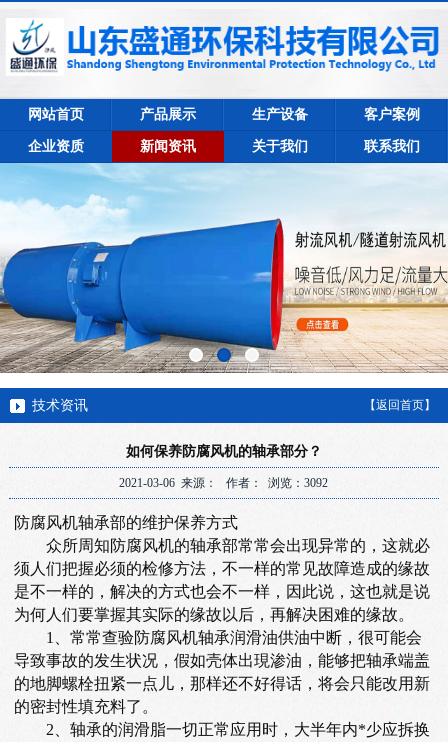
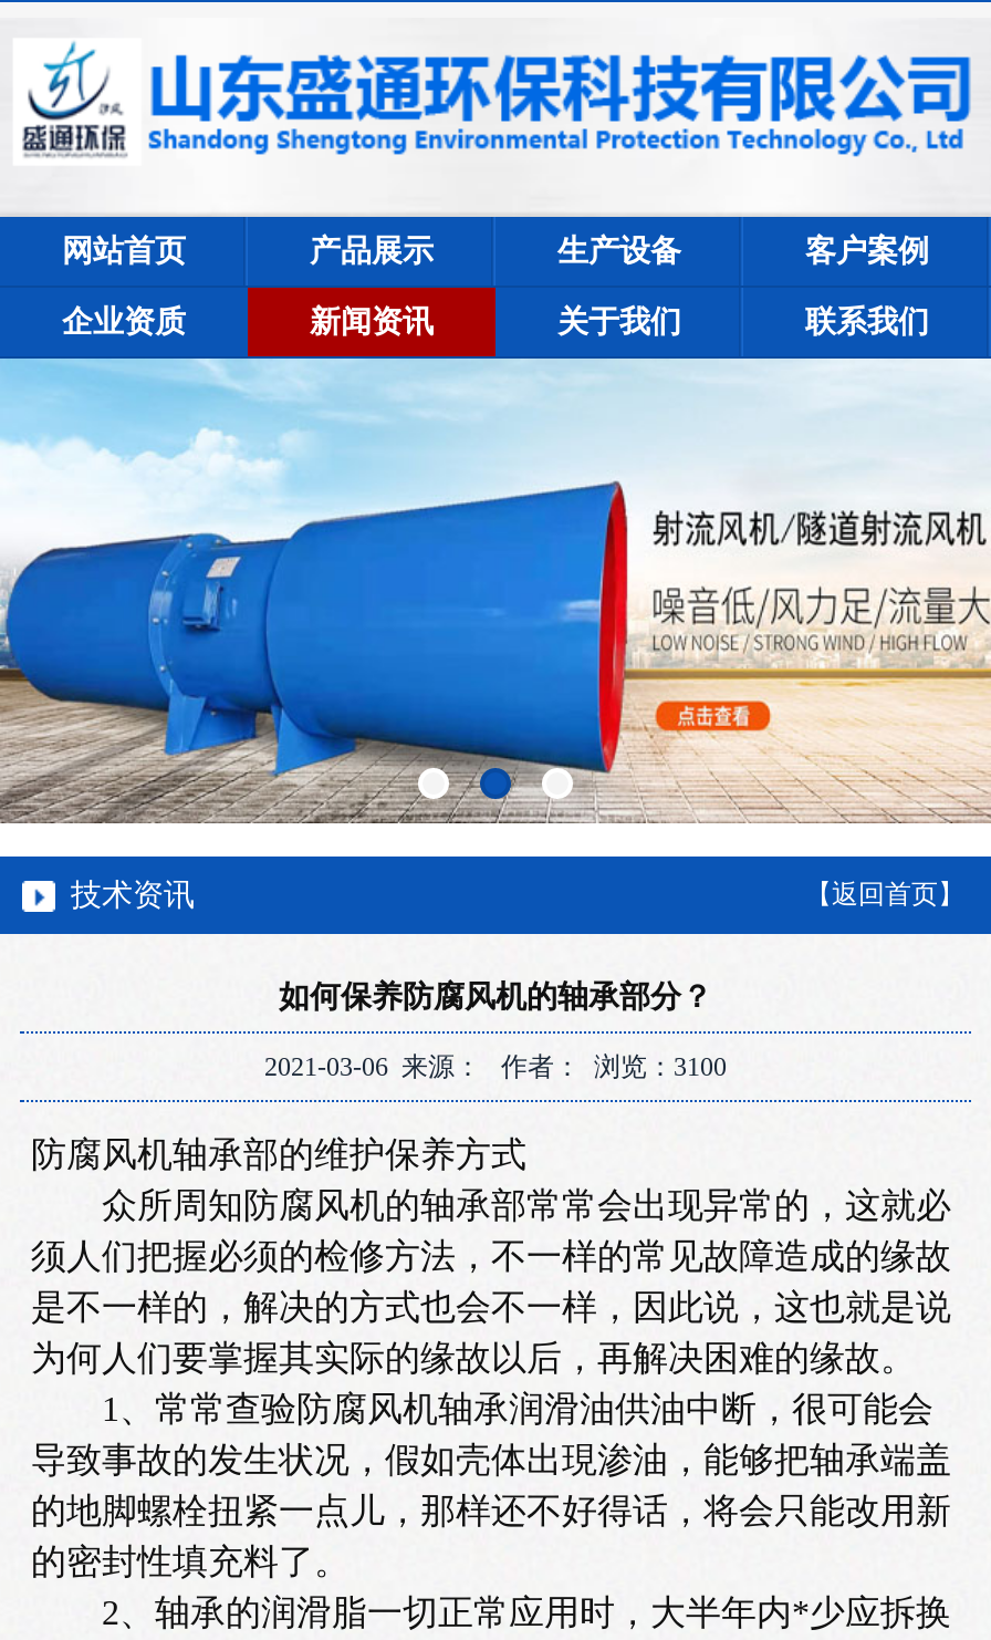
[119,476,328,490] 2021-03-06 来源： 作者： 浏览：3092 -> [264,1052,727,1083] 2021-03-06 来源： 作者： 浏览：3100

